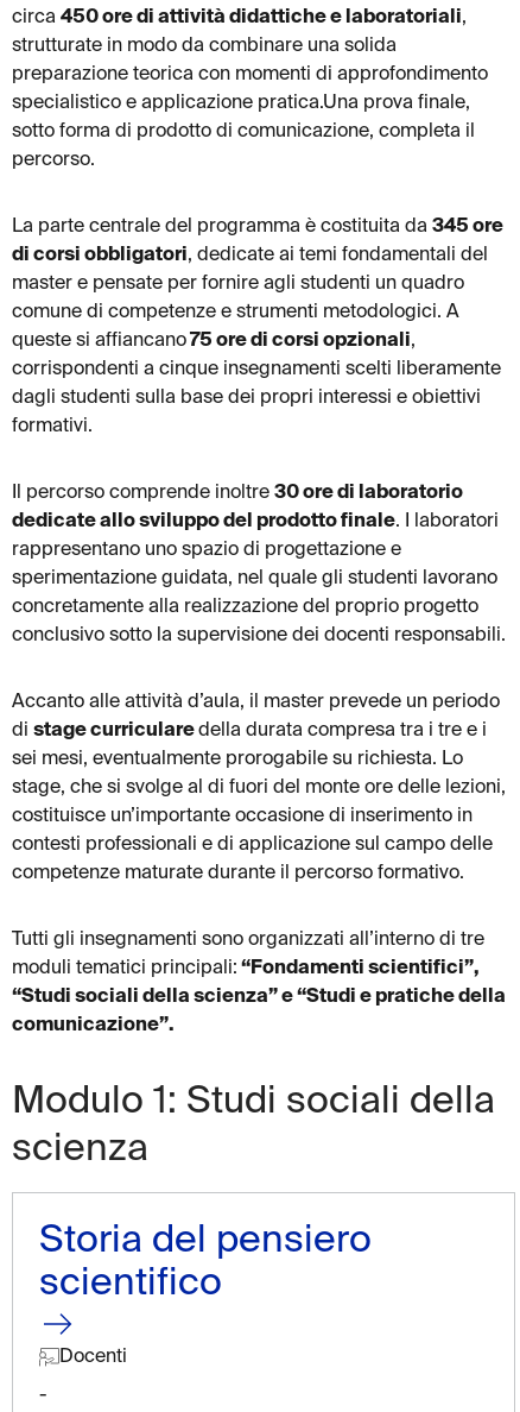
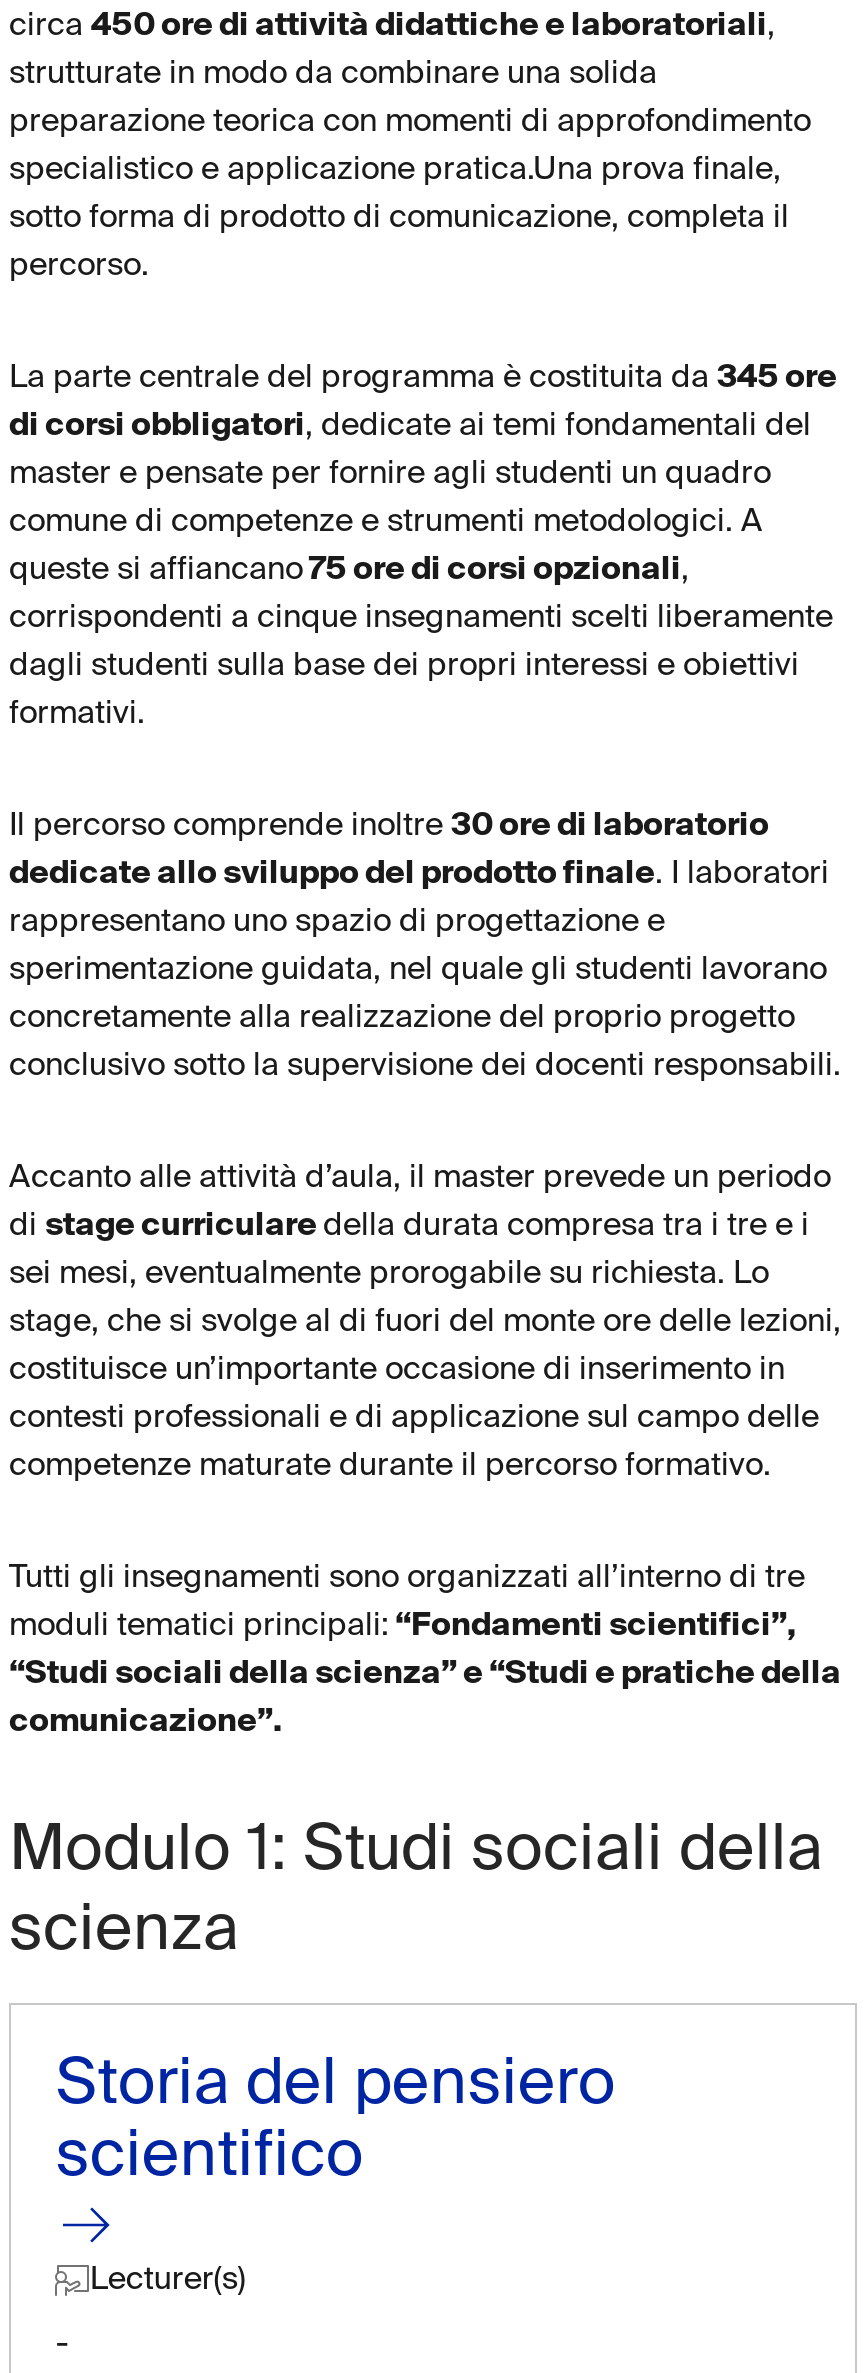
[60,1348,128,1367] Docenti -> [90,2265,246,2297] Lecturer(s)

